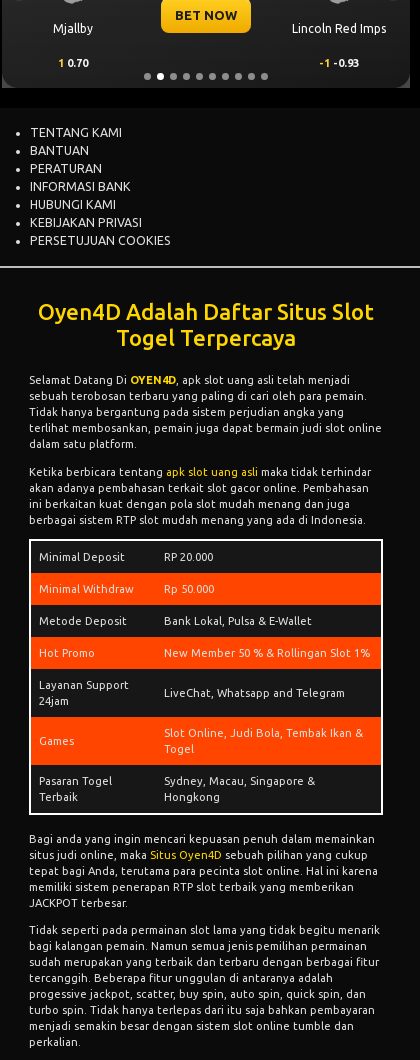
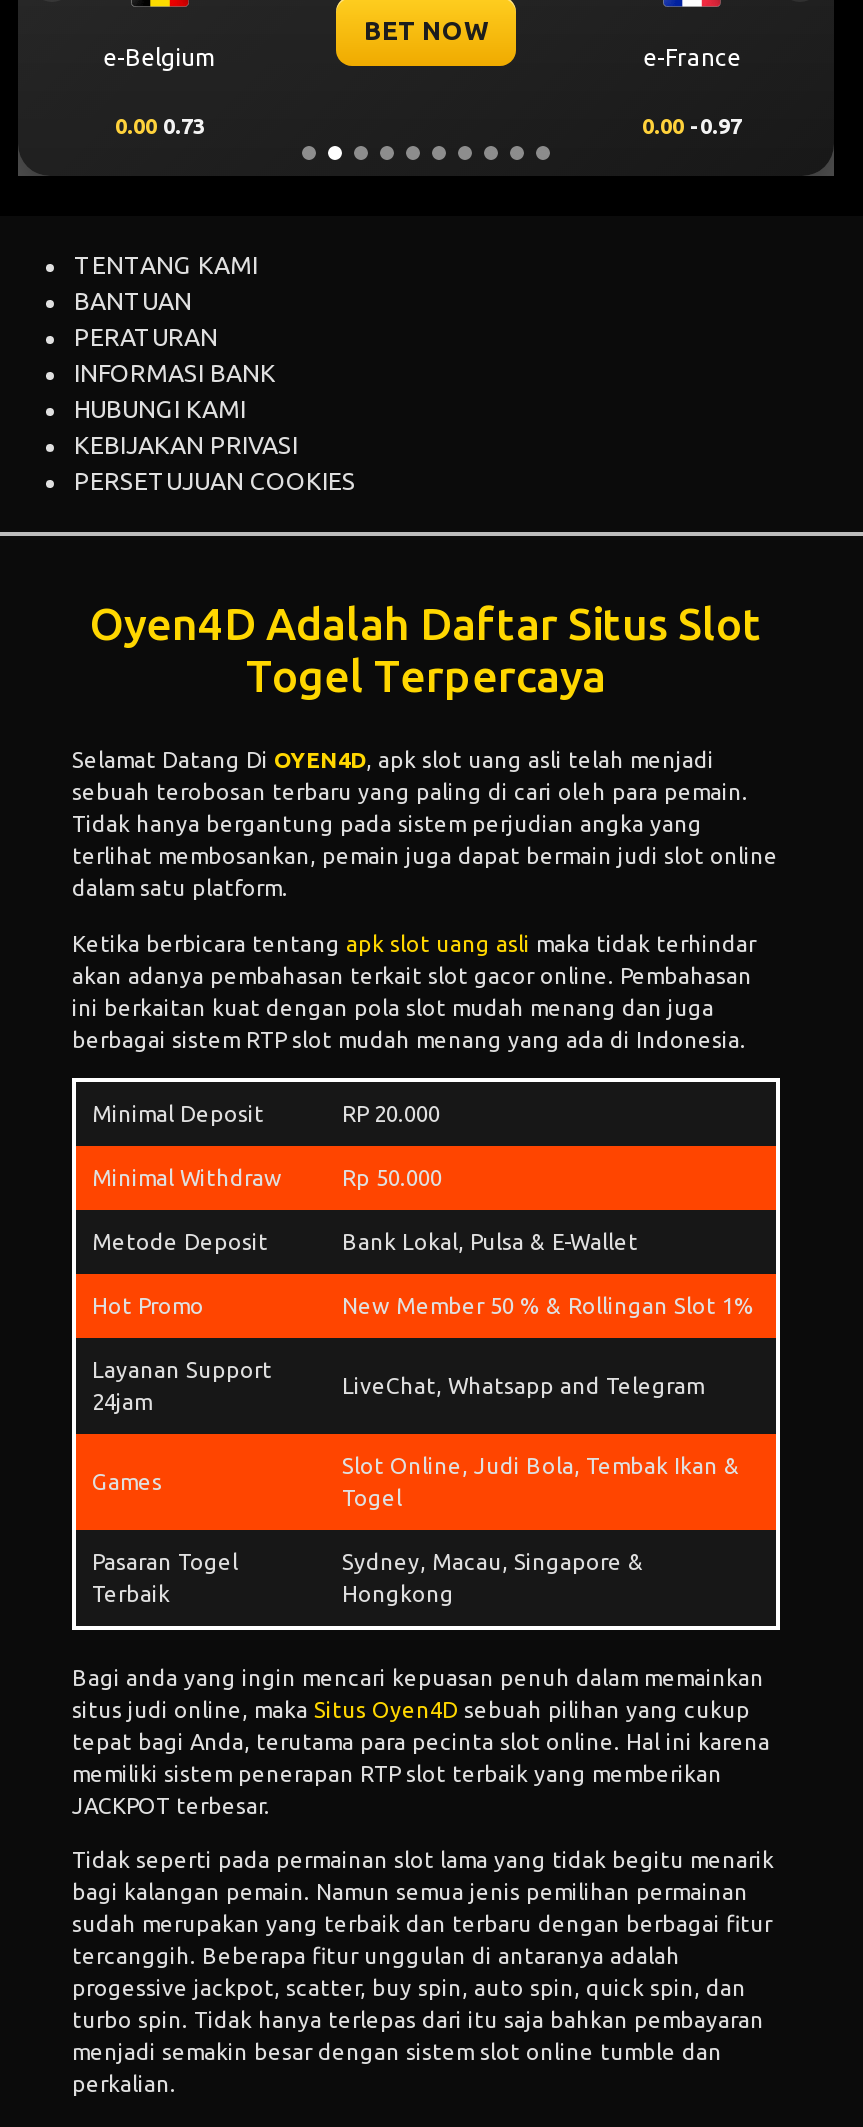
[53,22,93,35] Mjallby -> [103,44,217,70] e-Belgium
[292,22,386,35] Lincoln Red Imps -> [643,44,741,70] e-France
[58,57,359,69] 1 0.70 | -1 -0.93 -> [115,113,742,137] 0.00 0.73 | 0.00 -0.97

